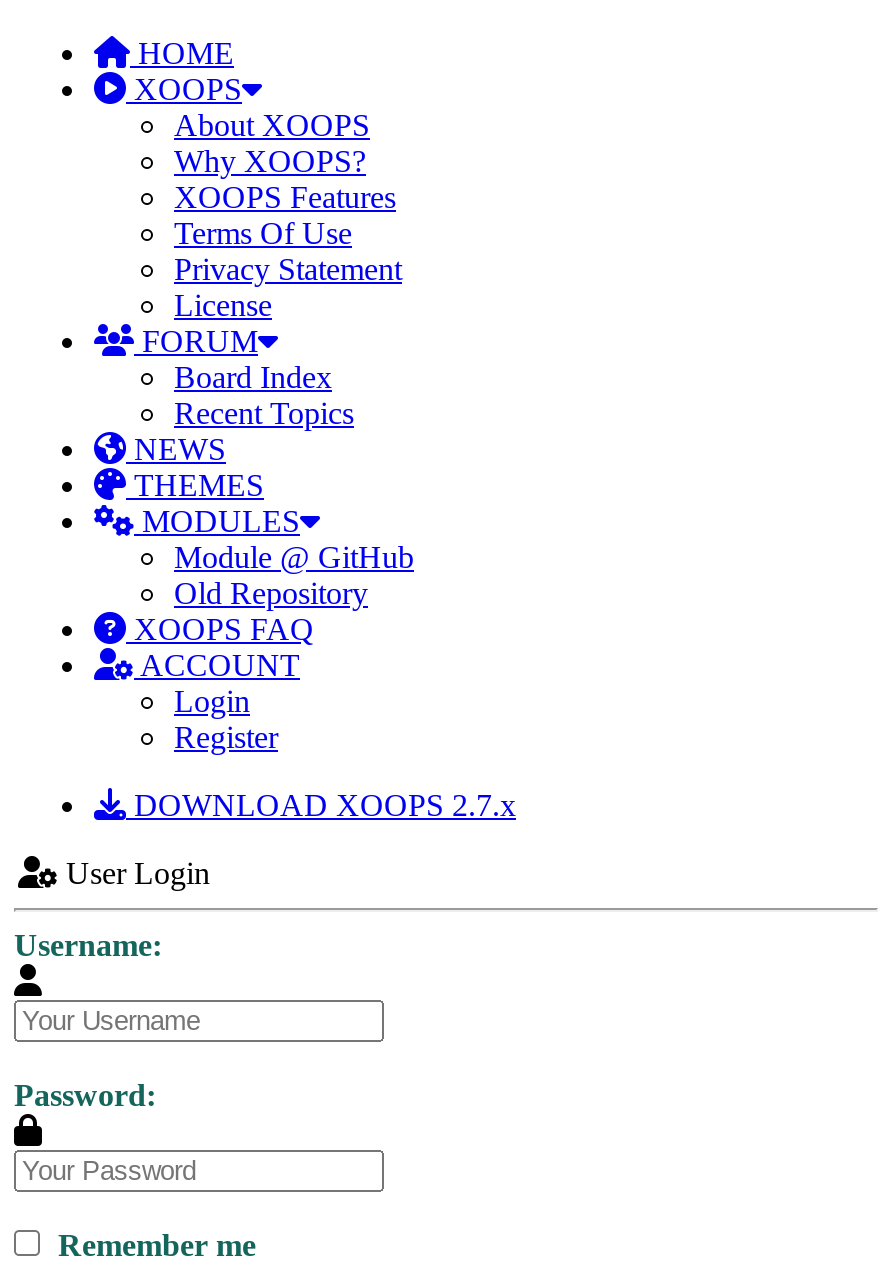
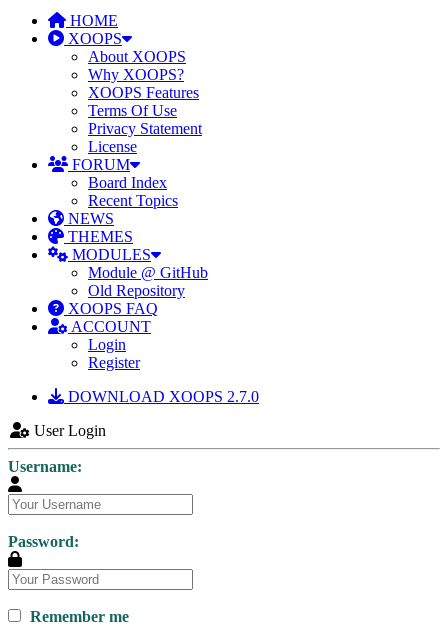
[126,788,516,822] DOWNLOAD XOOPS 2.7.x -> [64,388,259,405] DOWNLOAD XOOPS 2.7.0

